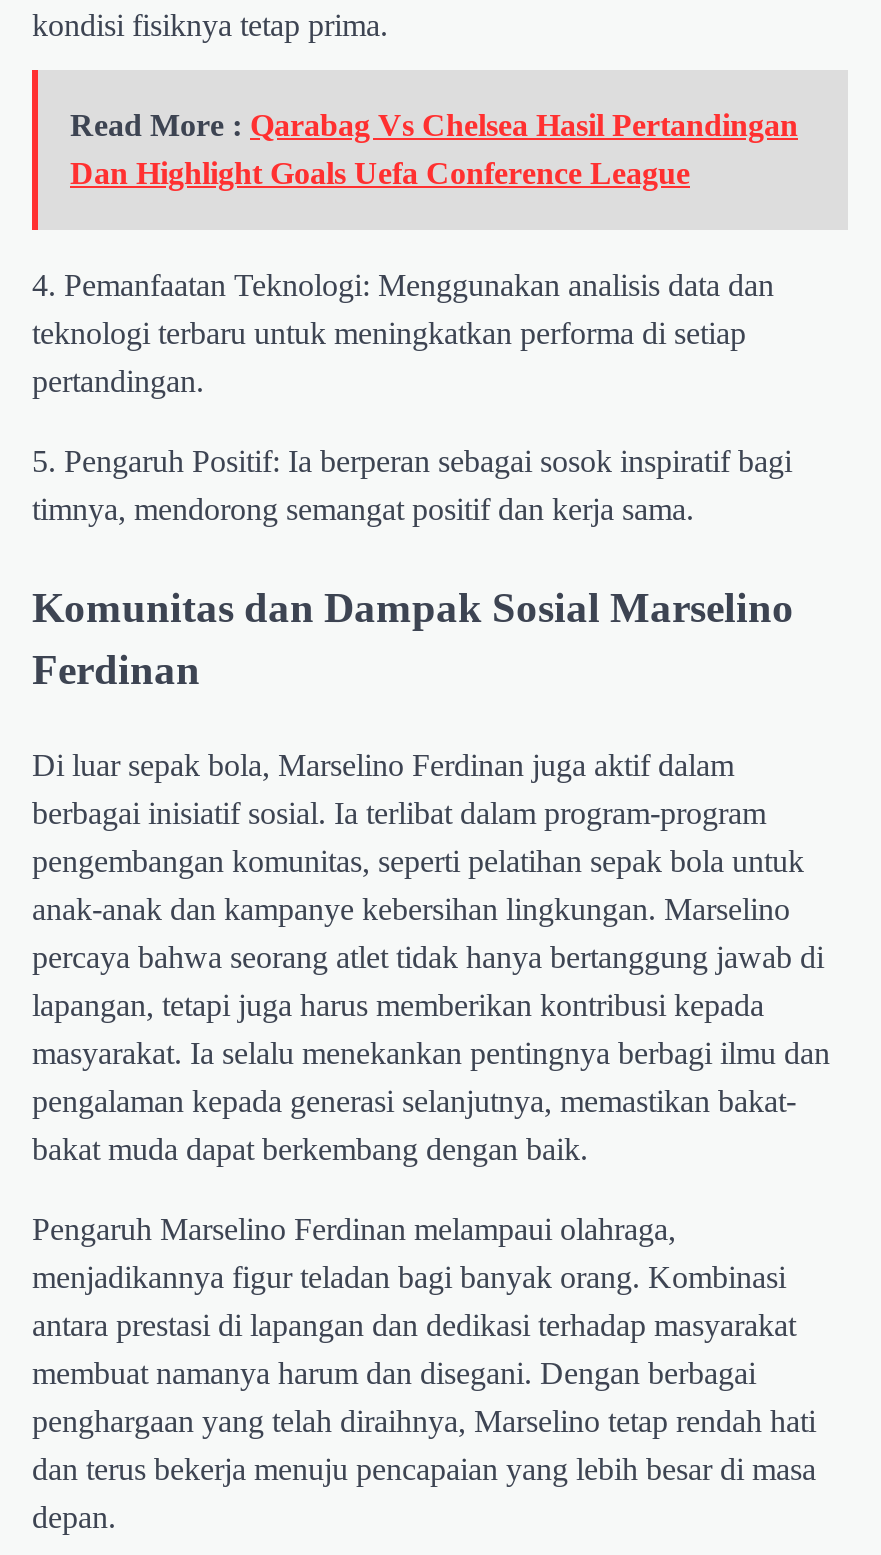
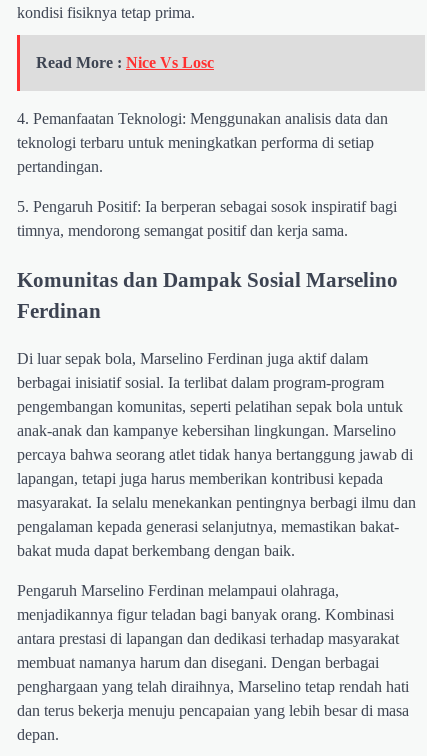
[70,109,798,191] Read More : Qarabag Vs Chelsea Hasil Pertandingan | Dan Highlight Goals Uefa Conference League -> [36,54,214,71] Read More : Nice Vs Losc

